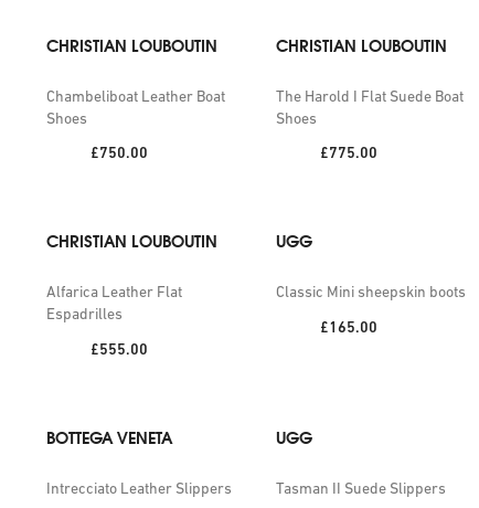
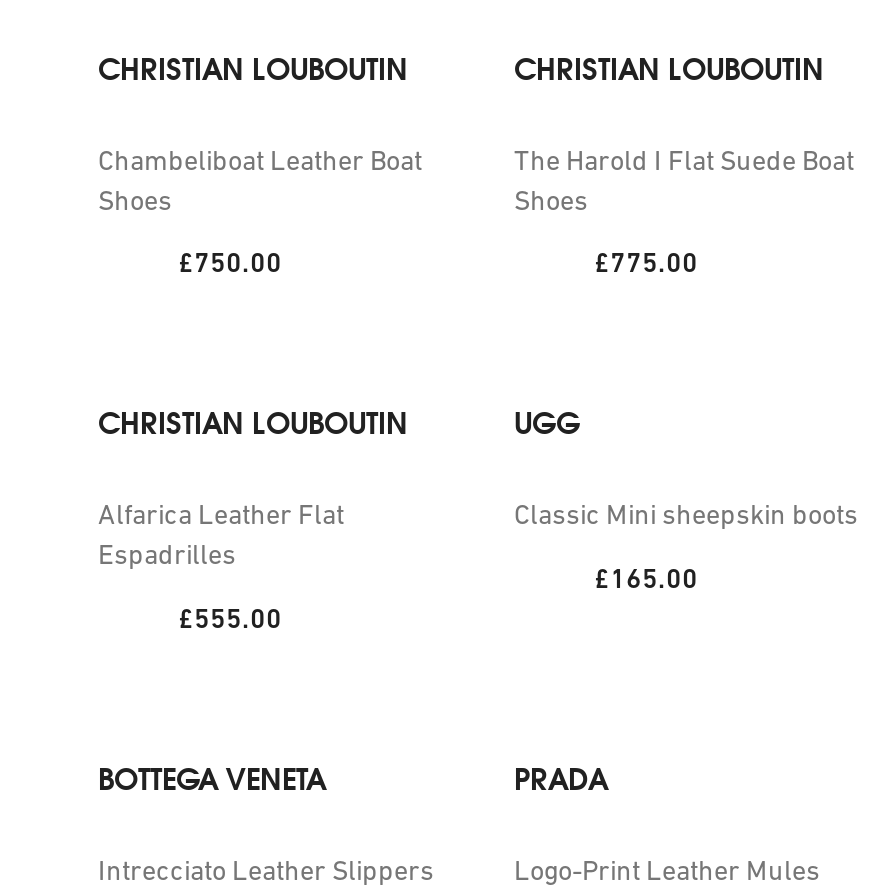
[276,427,312,448] UGG -> [514,760,608,798] PRADA
[276,479,446,497] Tasman II Suede Slippers -> [514,854,820,886] Logo-Print Leather Mules

